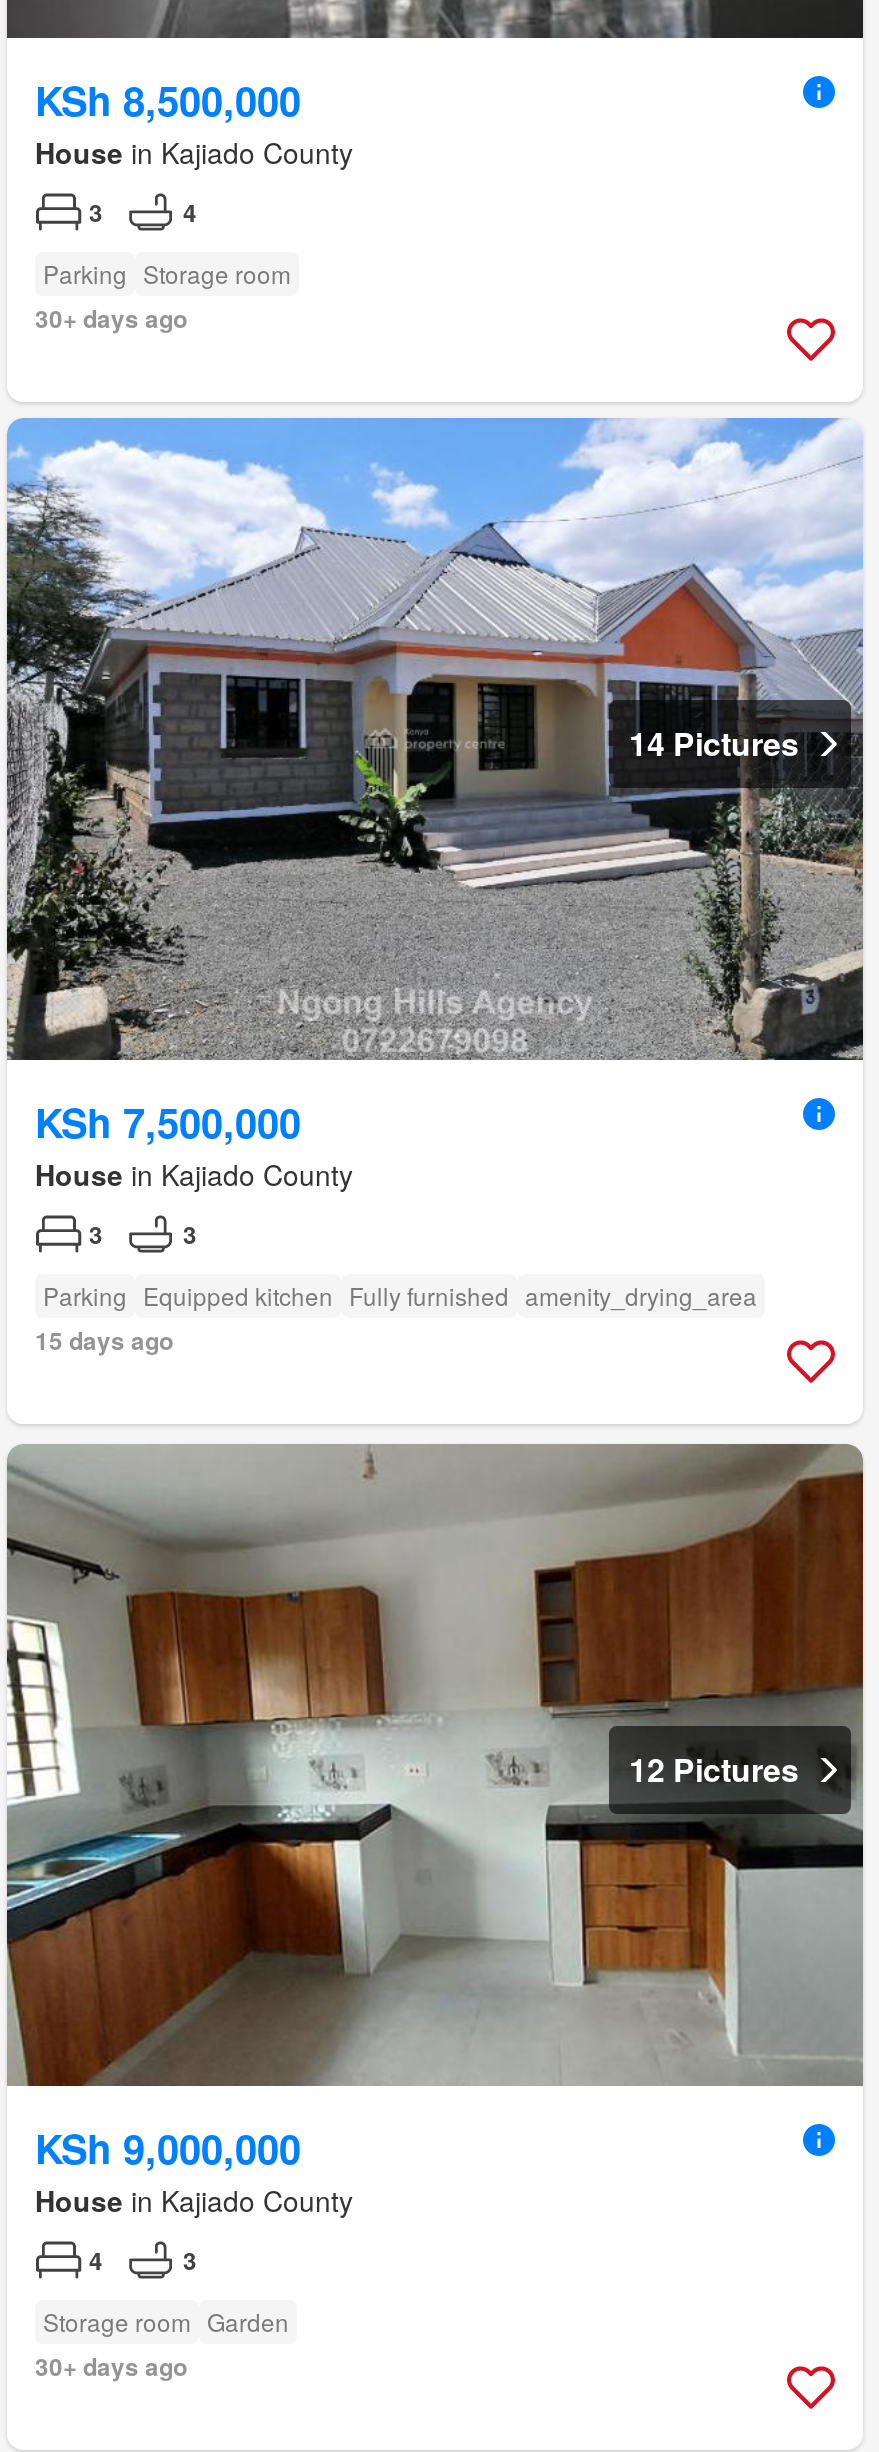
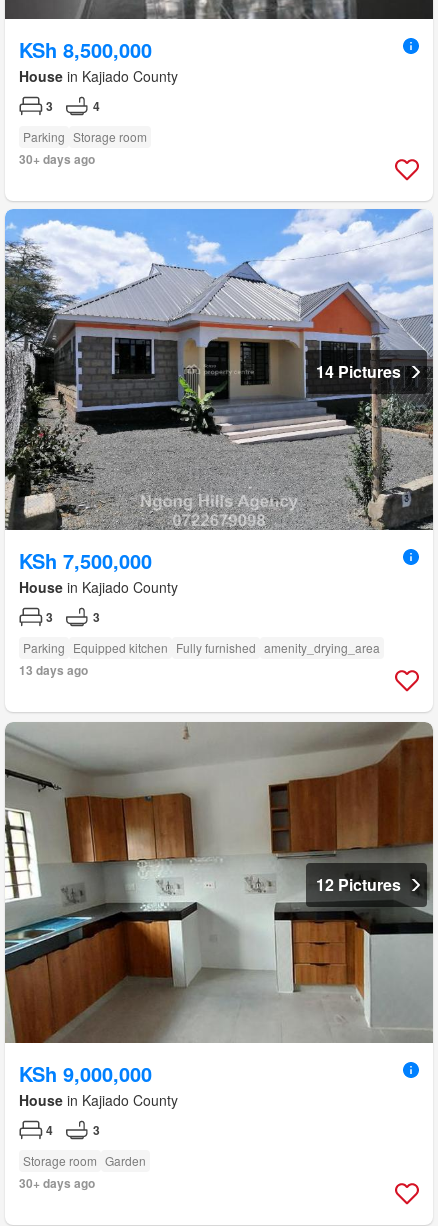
[35,1323,173,1359] 15 days ago -> [19,661,88,679] 13 days ago

